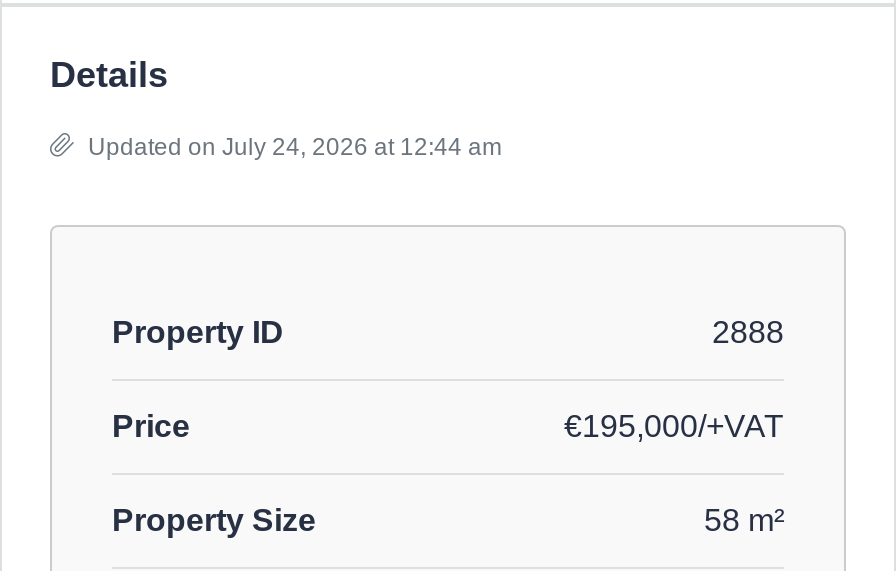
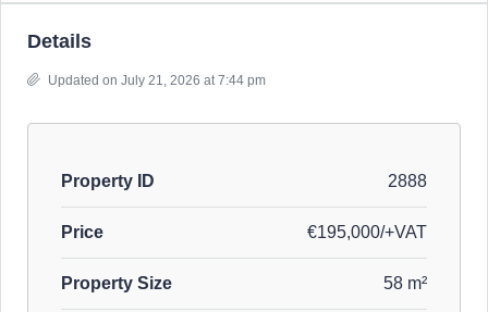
[82,133,502,161] Updated on July 24, 2026 at 12:44 am -> [45,73,266,88] Updated on July 21, 2026 at 7:44 pm

